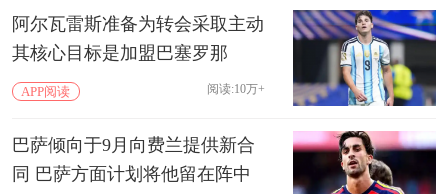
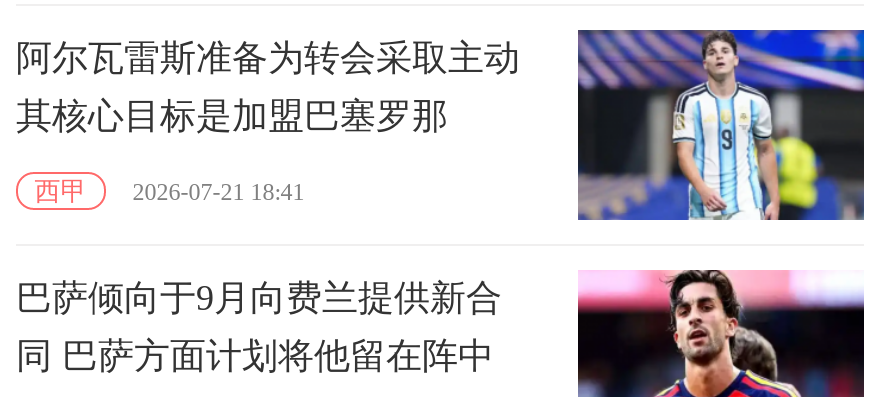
[21,82,265,99] APP阅读 | 阅读:10万+ -> [35,176,304,206] 西甲 | 2026-07-21 18:41

